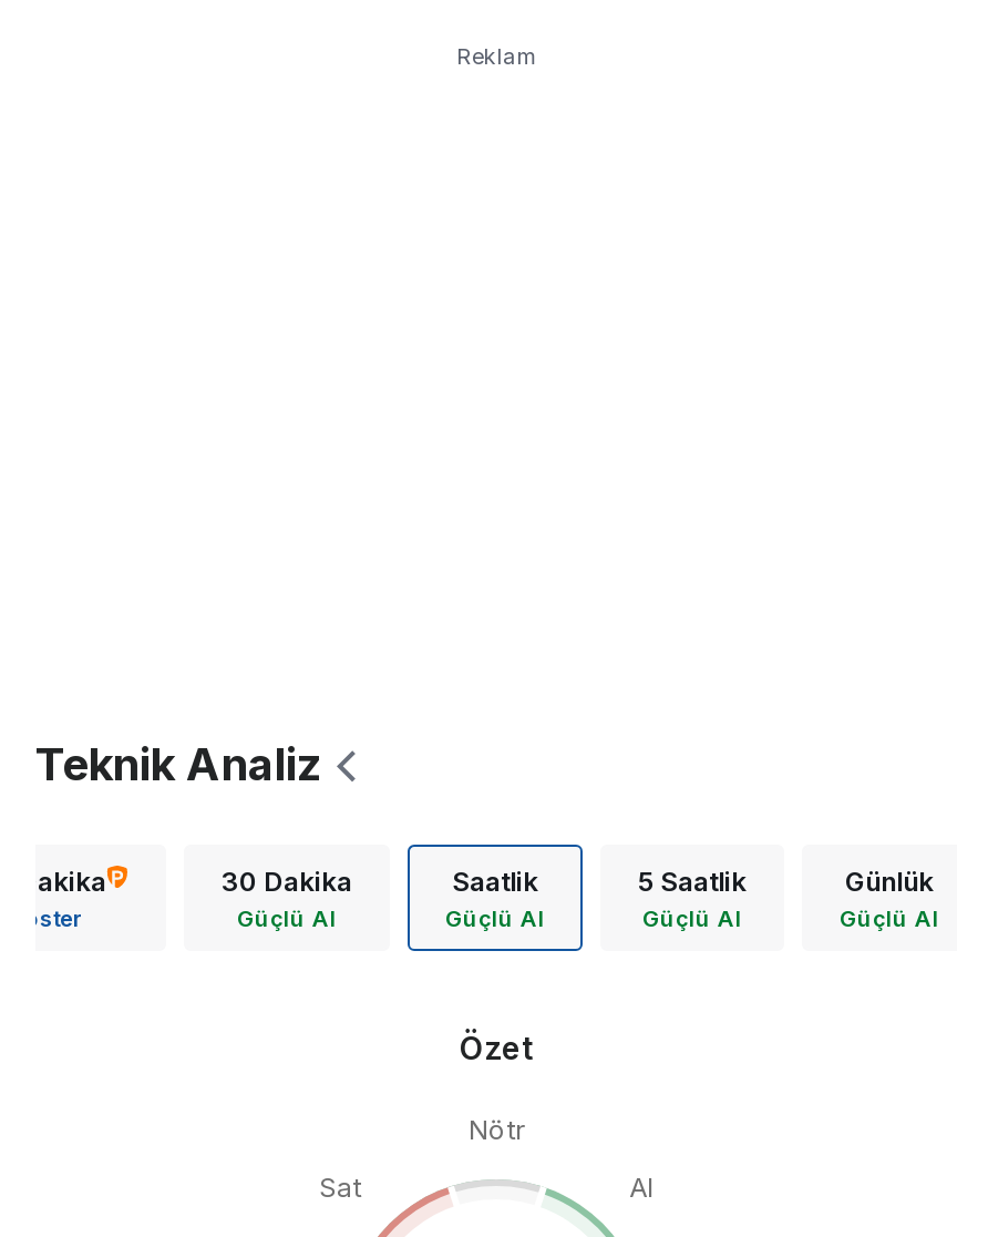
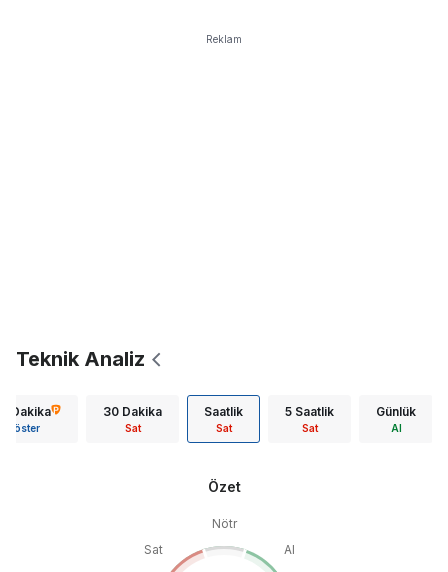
[237,904,337,931] Güçlü Al -> [124,422,140,434] Sat
[445,904,545,931] Güçlü Al -> [215,422,231,434] Sat
[642,904,742,931] Güçlü Al -> [301,422,317,434] Sat
[840,904,939,931] Güçlü Al -> [390,422,401,434] Al

